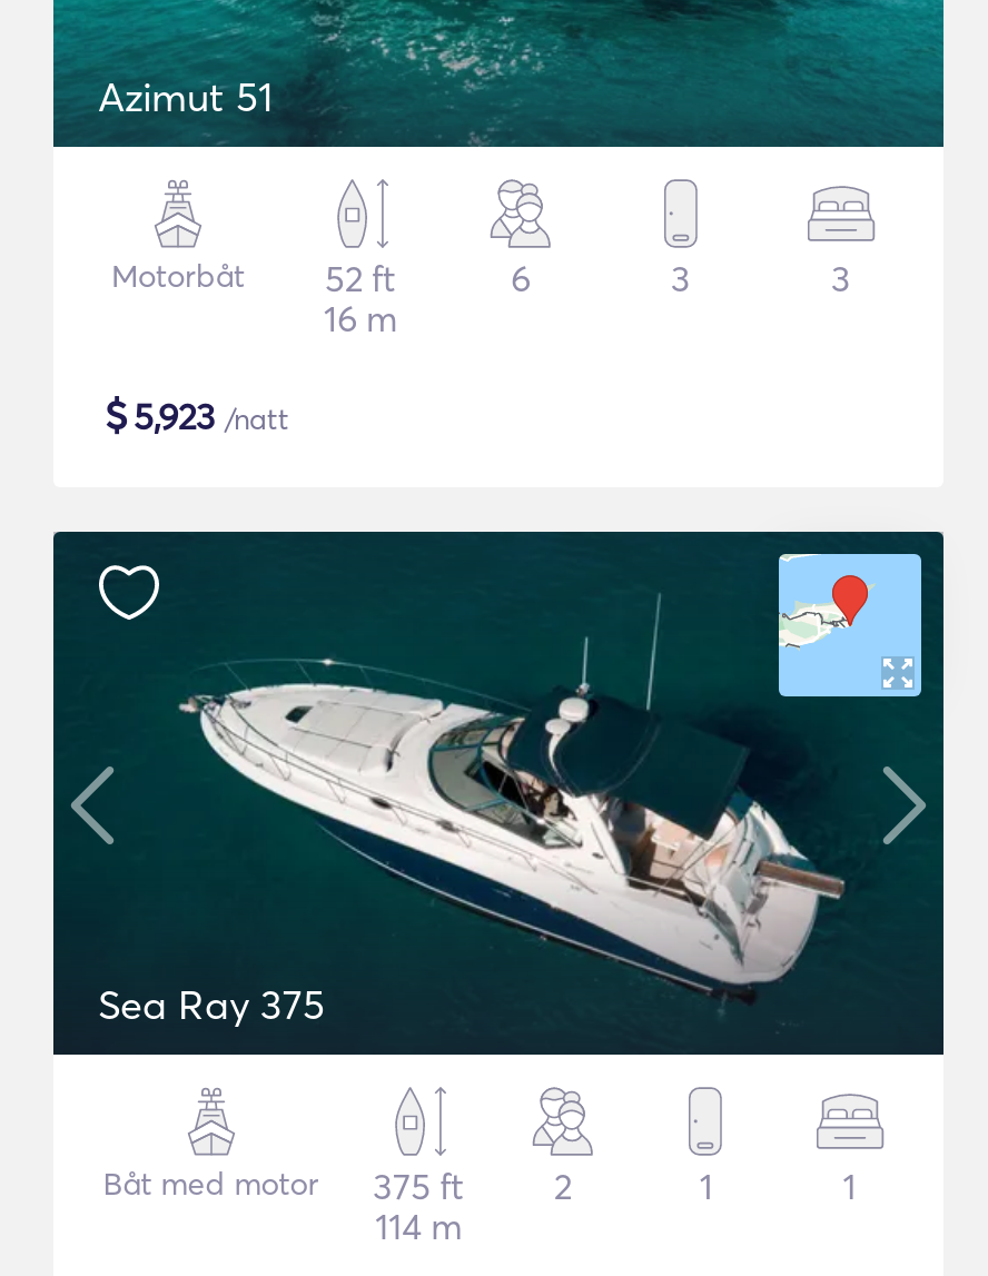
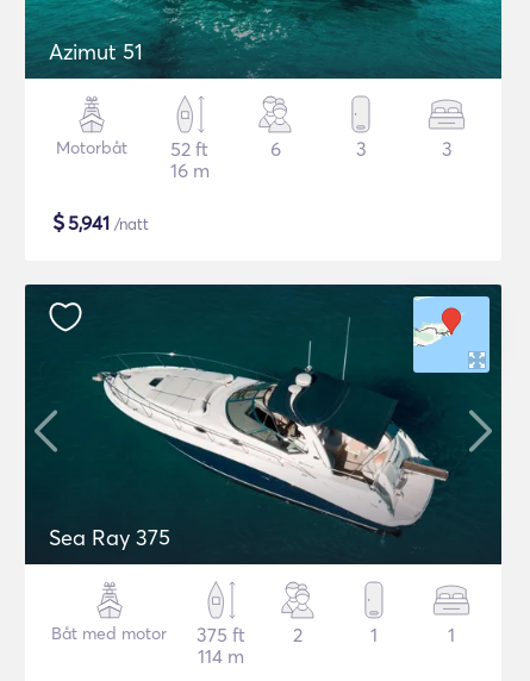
[105,389,289,441] $5,923 /natt -> [52,208,149,236] $5,941 /natt

